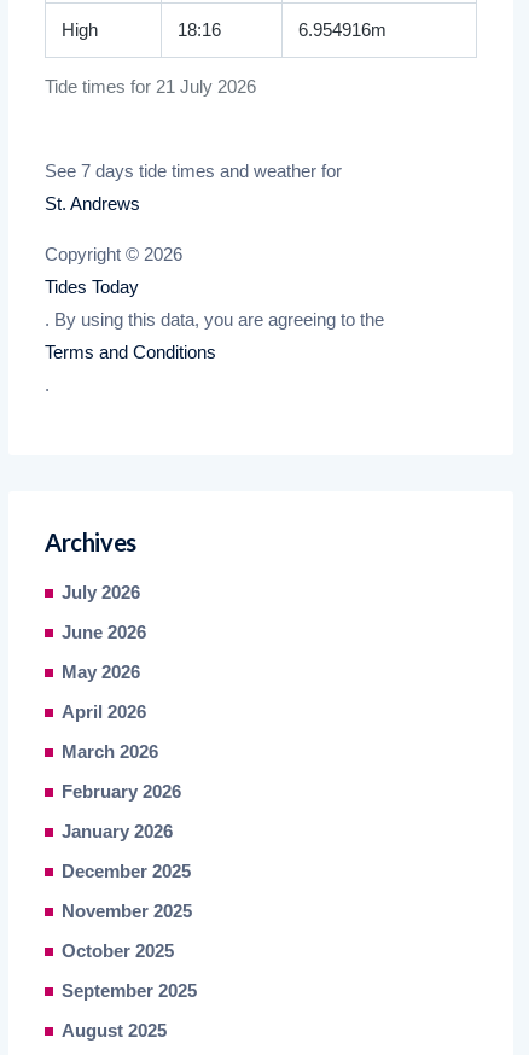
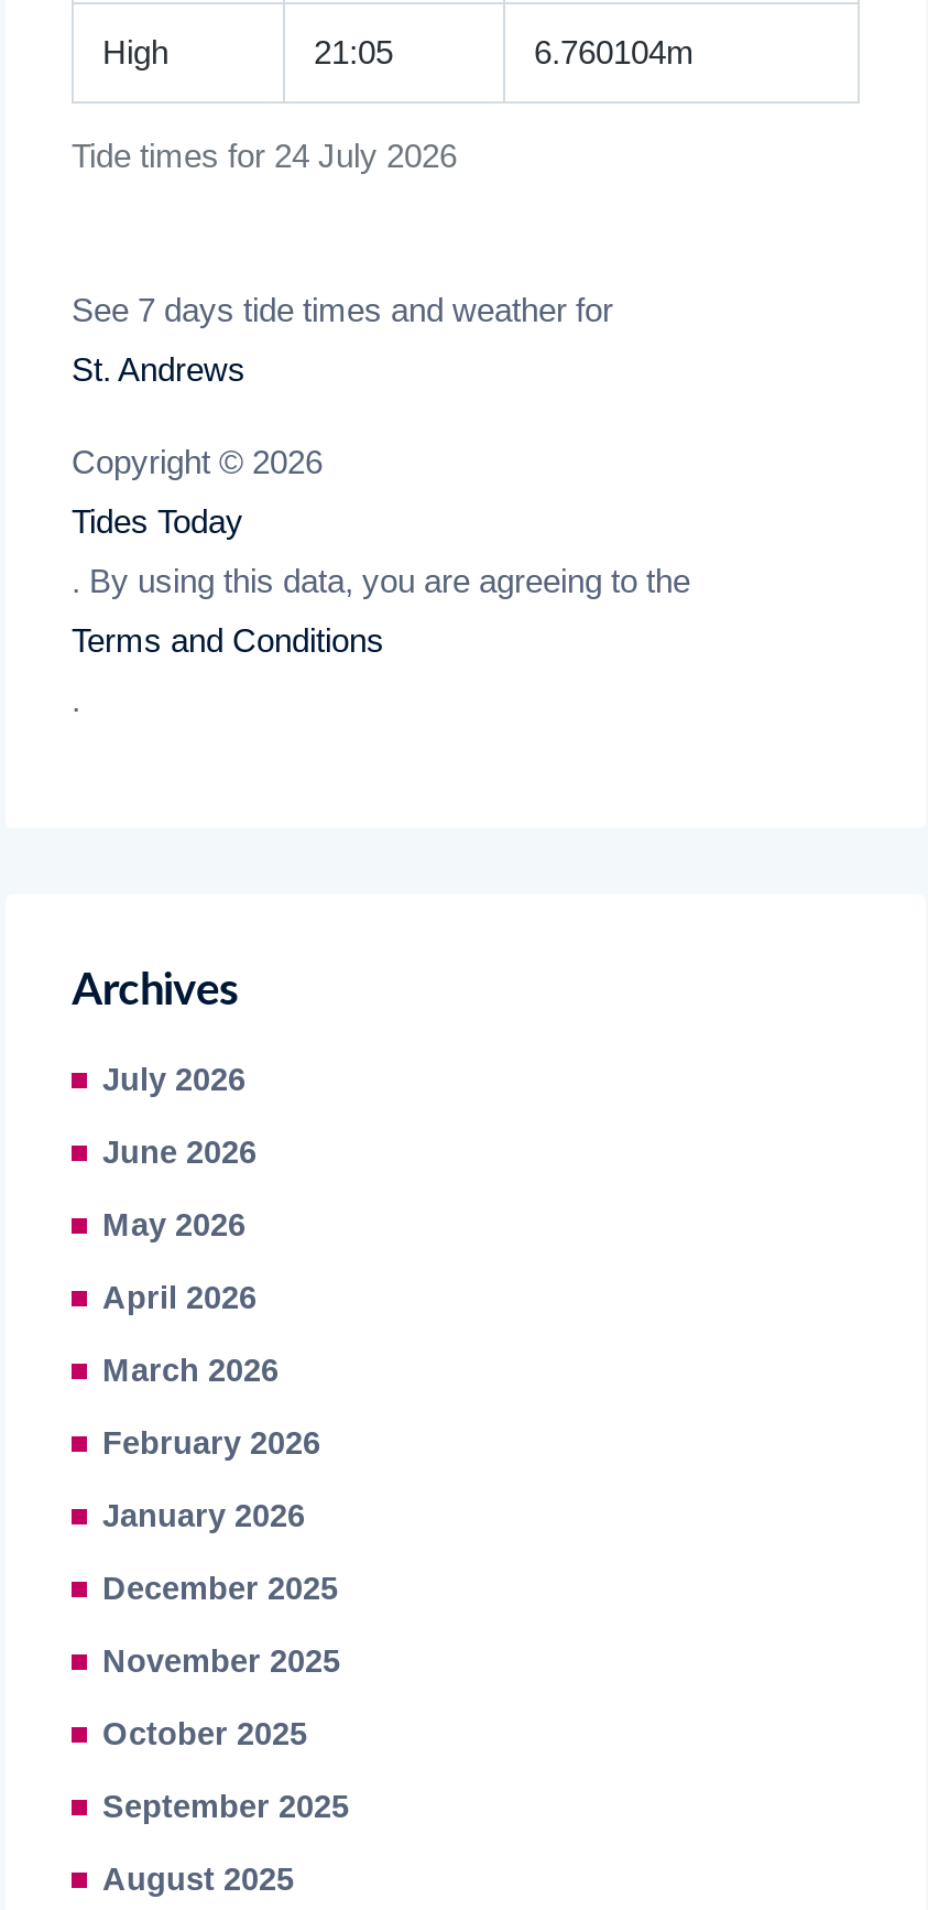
[178,19,386,40] 18:16 | 6.954916m -> [314,33,695,70] 21:05 | 6.760104m
[45,76,256,97] Tide times for 21 July 2026 -> [72,137,457,174] Tide times for 24 July 2026

